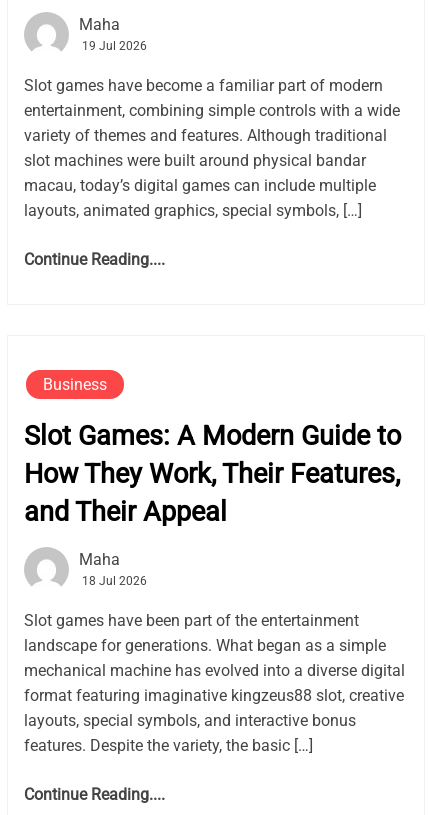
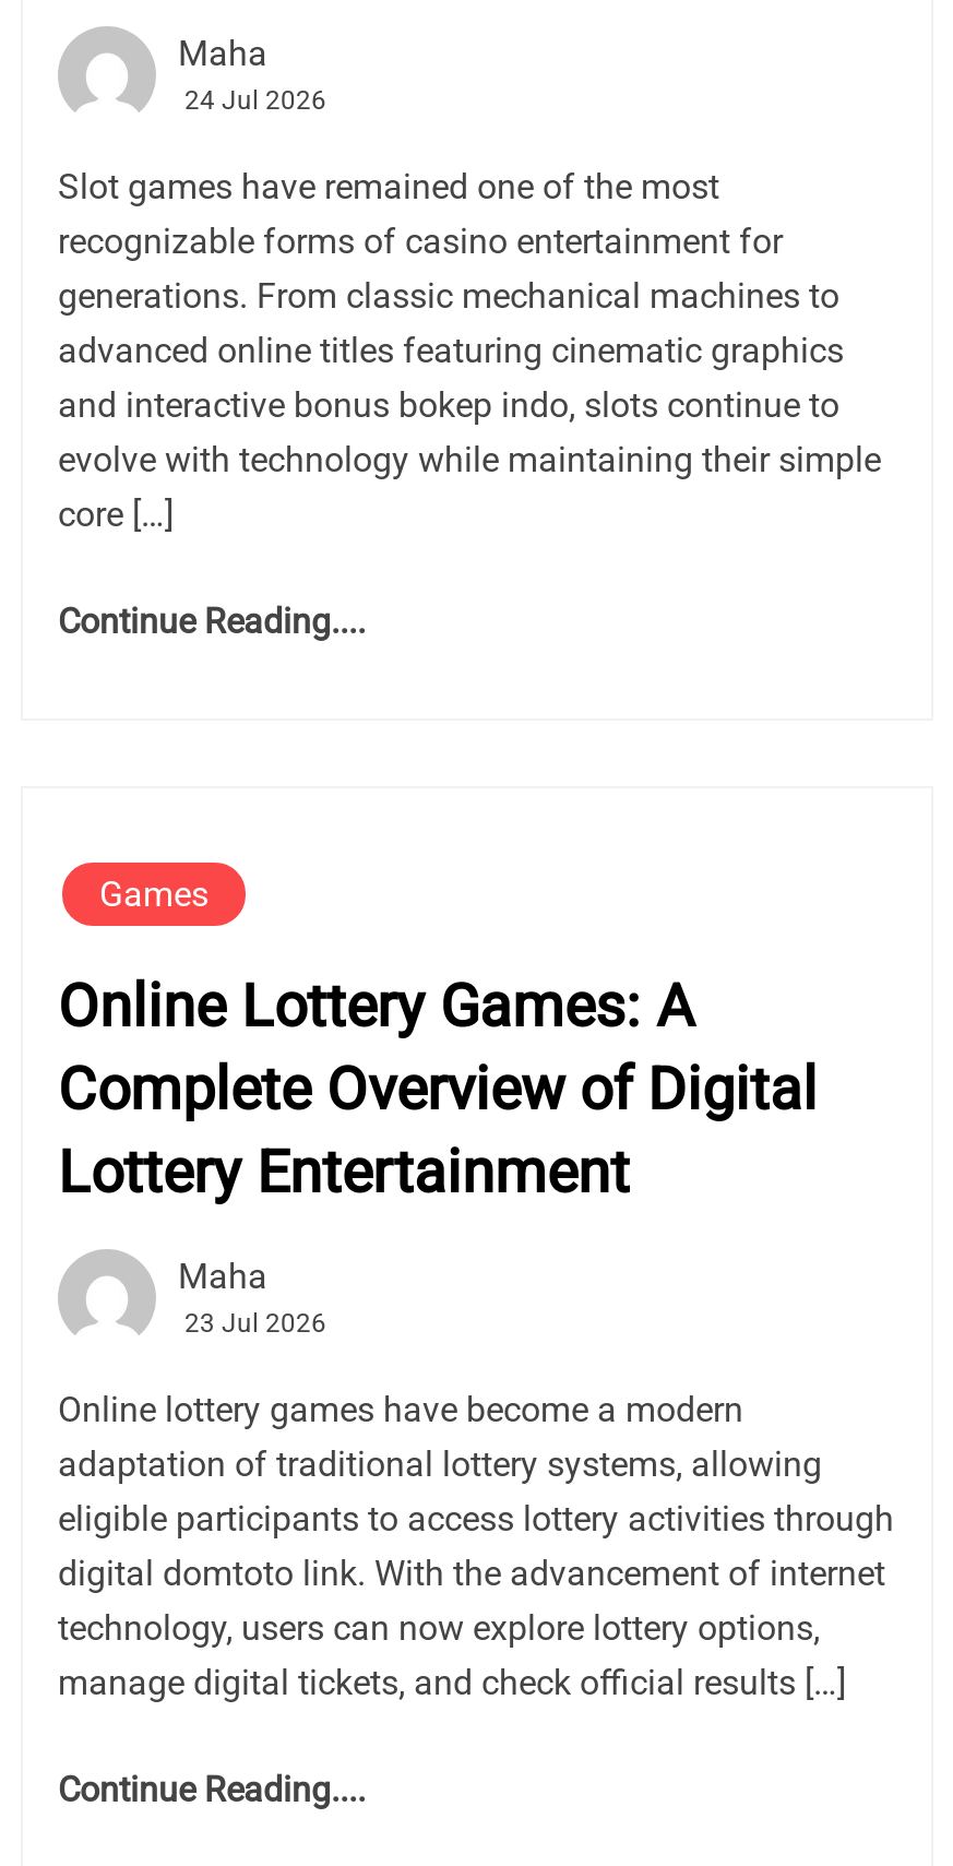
[82,39,147,53] 19 Jul 2026 -> [184,85,326,116] 24 Jul 2026
[24,76,400,220] Slot games have become a familiar part of modern | entertainment, combining simple controls with a wide | variety of themes and features. Although traditional | slot machines were built around physical bandar | macau, today’s digital games can include multiple | layouts, animated graphics, special symbols, […] -> [58,166,881,535] Slot games have remained one of the most | recognizable forms of casino entertainment for | generations. From classic mechanical machines to | advanced online titles featuring cinematic graphics | and interactive bonus bokep indo, slots continue to | evolve with technology while maintaining their simple | core […]
[43,375,107,394] Business -> [99,873,209,915] Games
[24,420,401,528] Slot Games: A Modern Guide to | How They Work, Their Features, | and Their Appeal -> [58,972,818,1208] Online Lottery Games: A | Complete Overview of Digital | Lottery Entertainment
[82,574,147,588] 18 Jul 2026 -> [184,1308,326,1339] 23 Jul 2026
[24,611,405,755] Slot games have been part of the entertainment | landscape for generations. What began as a simple | mechanical machine has evolved into a diverse digital | format featuring imaginative kingzeus88 slot, creative | layouts, special symbols, and interactive bonus | features. Despite the variety, the basic […] -> [58,1389,894,1703] Online lottery games have become a modern | adaptation of traditional lottery systems, allowing | eligible participants to access lottery activities through | digital domtoto link. With the advancement of internet | technology, users can now explore lottery options, | manage digital tickets, and check official results […]

